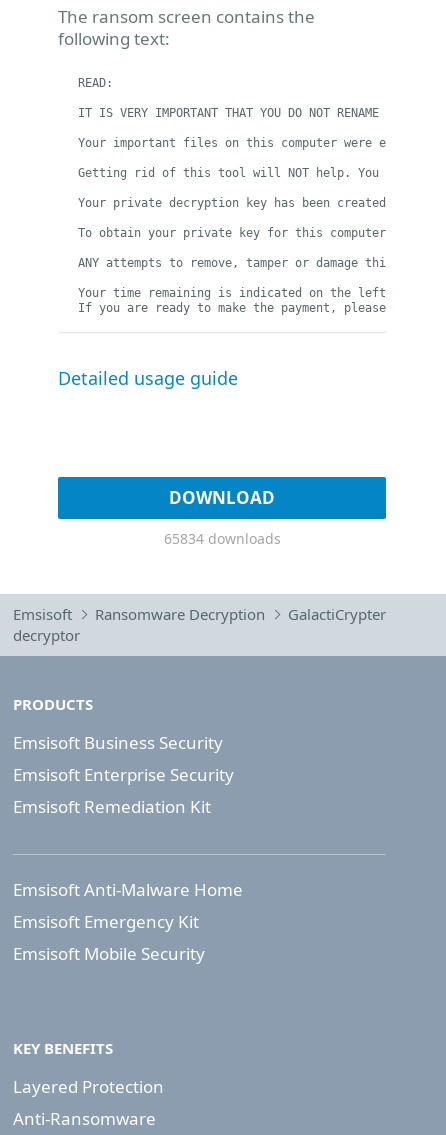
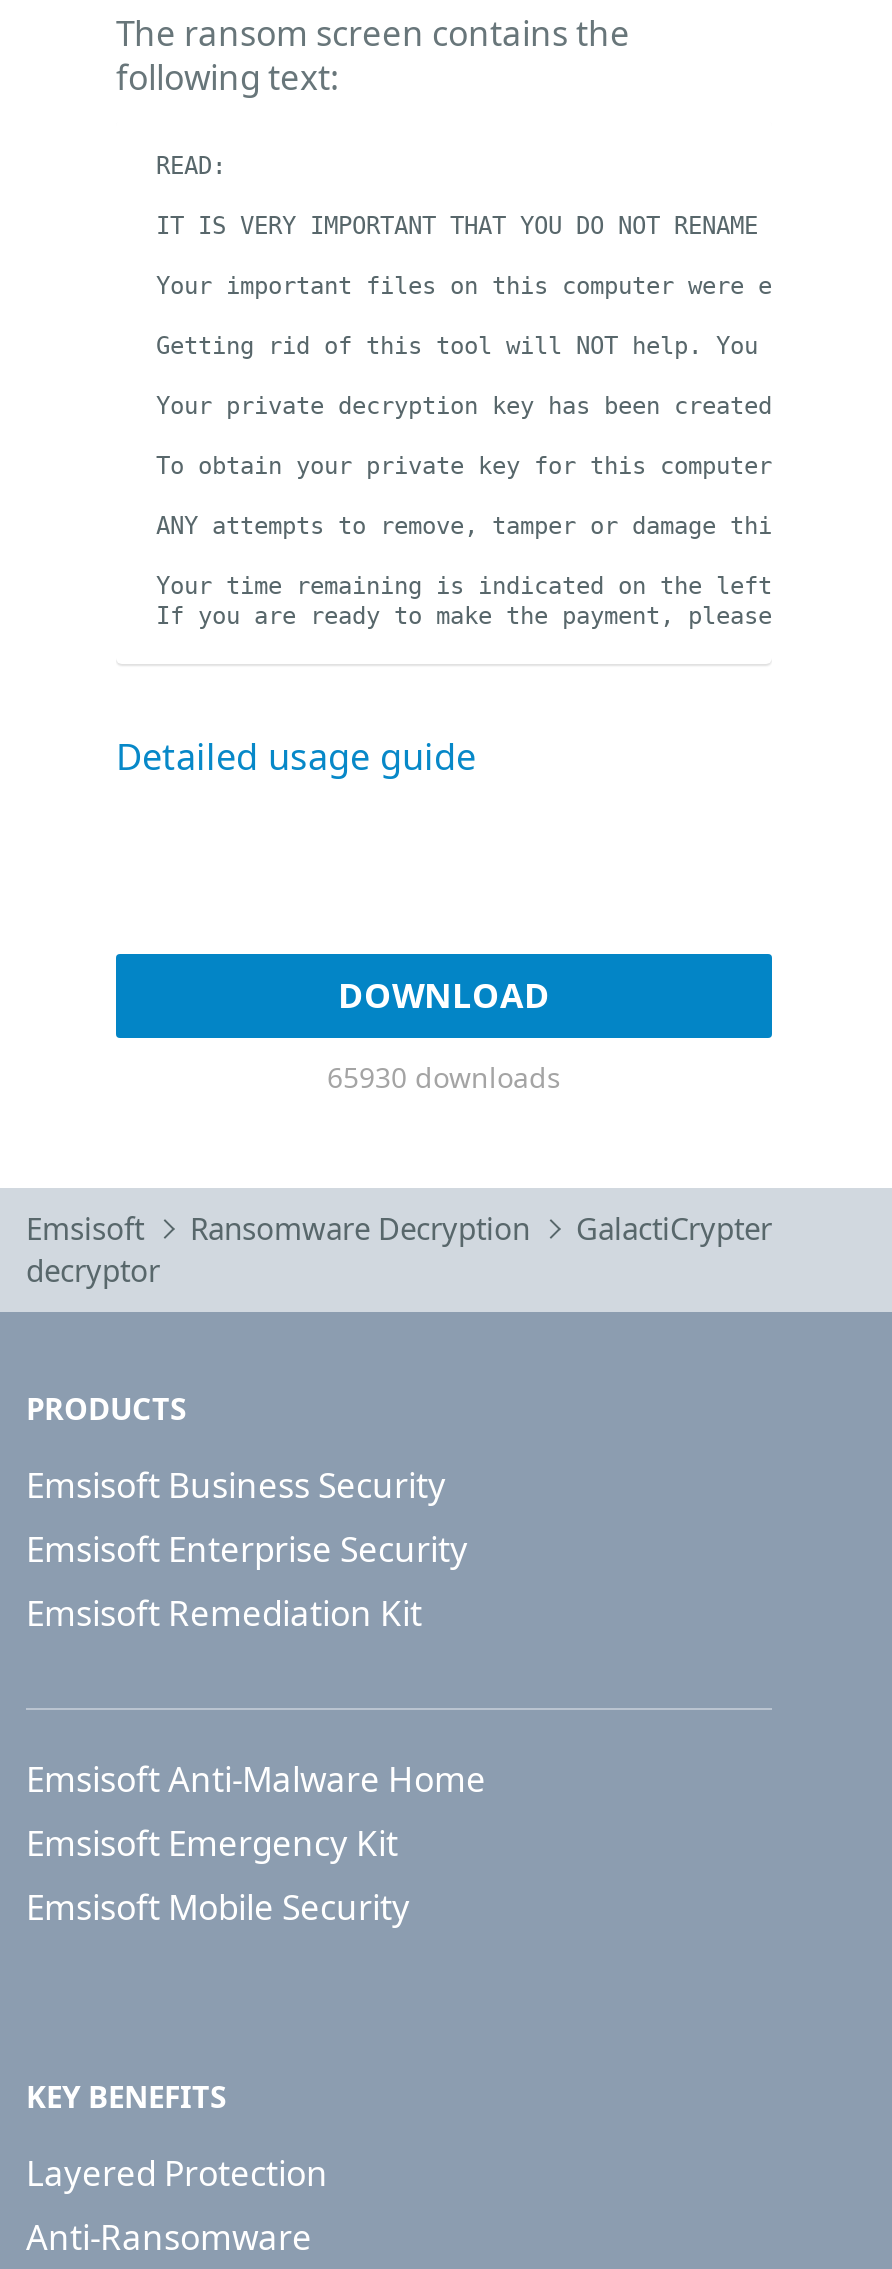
[163,529,280,548] 65834 downloads -> [327,1058,561,1096] 65930 downloads

